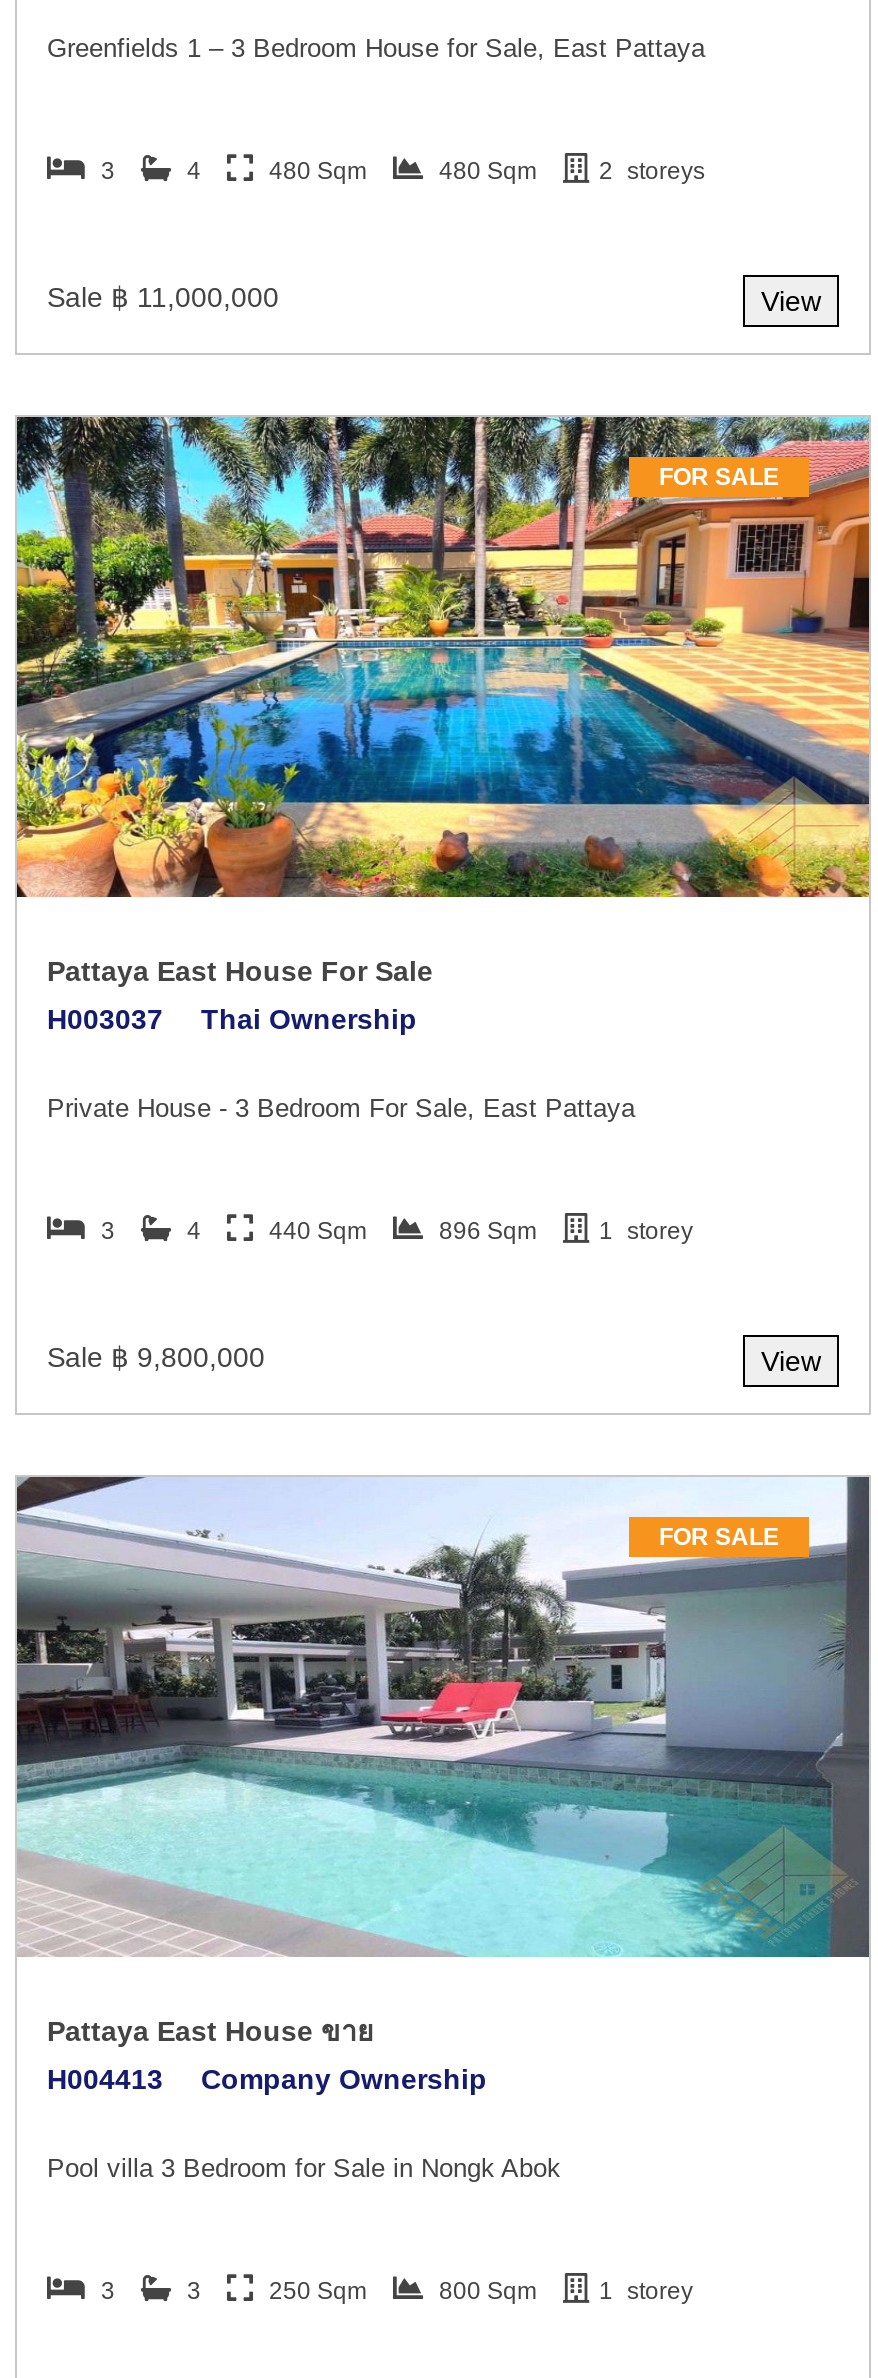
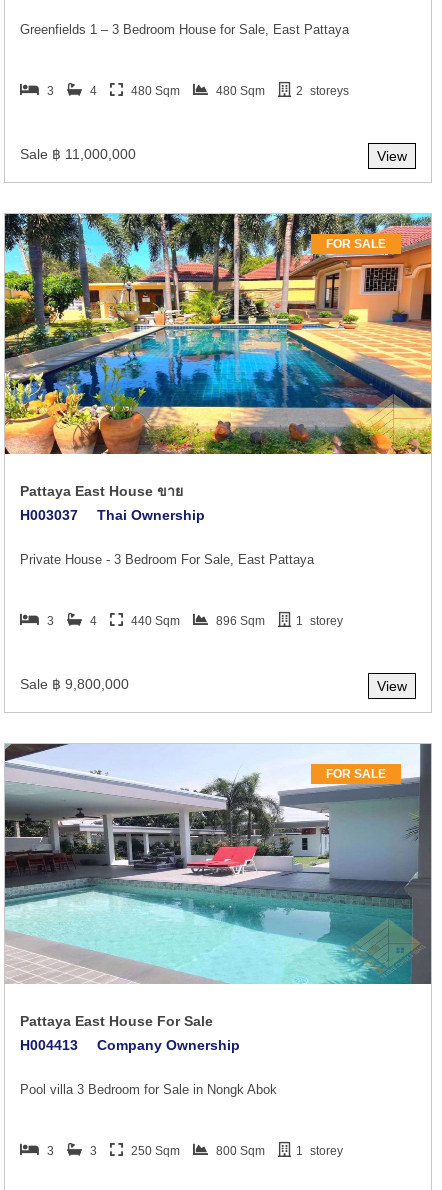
moved [47,954,433,986] -> [20,1012,213,1028]: Pattaya East House For Sale
moved [47,2014,373,2046] -> [20,482,183,498]: Pattaya East House ขาย

